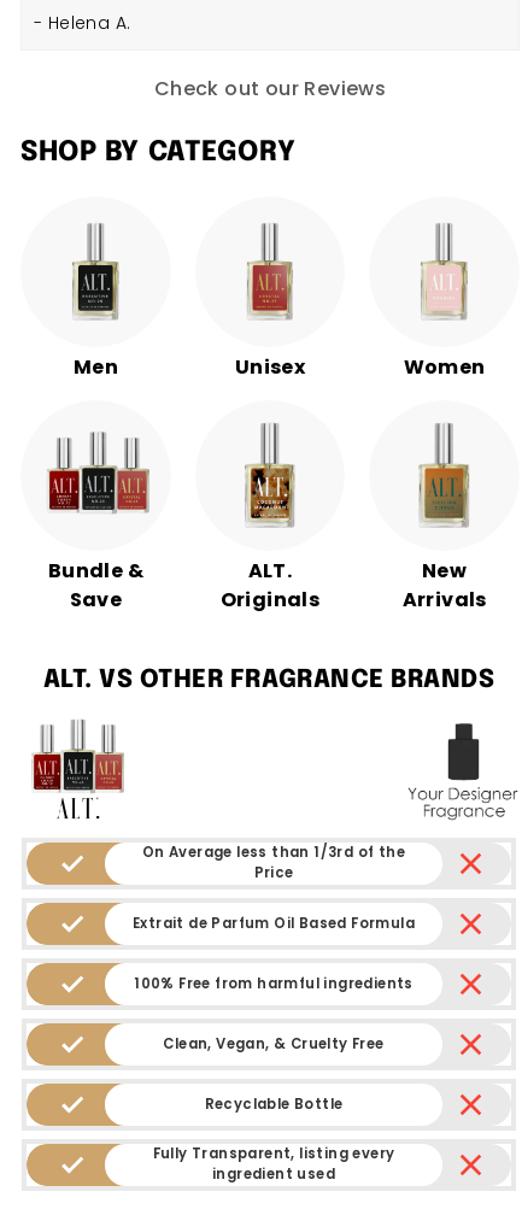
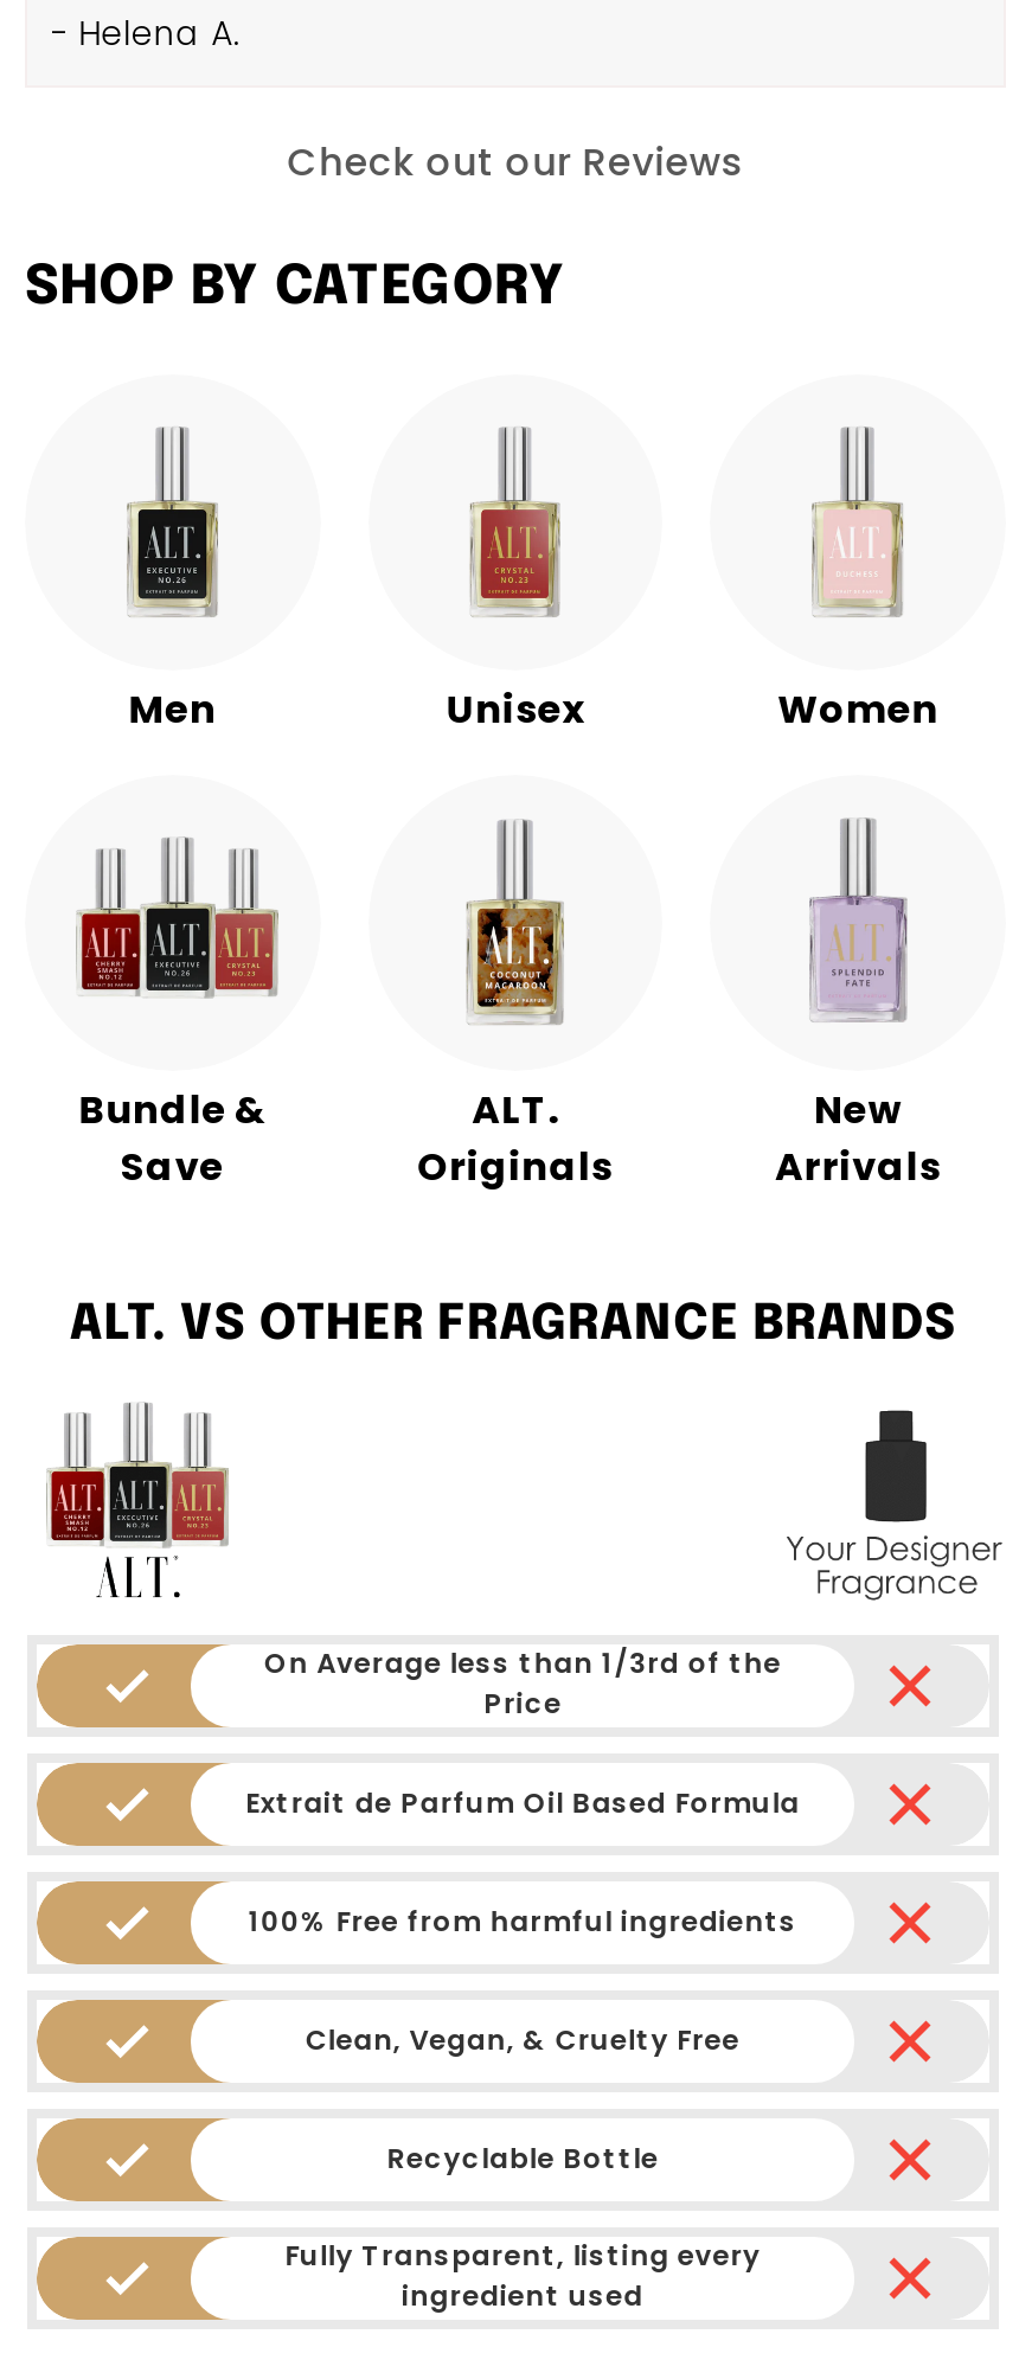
[422,463,468,522] [image] -> [816,896,904,1012] [image]

